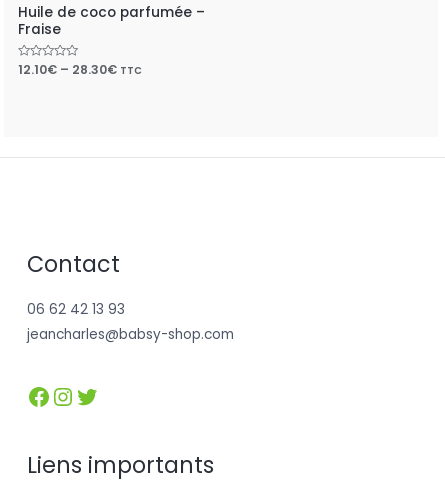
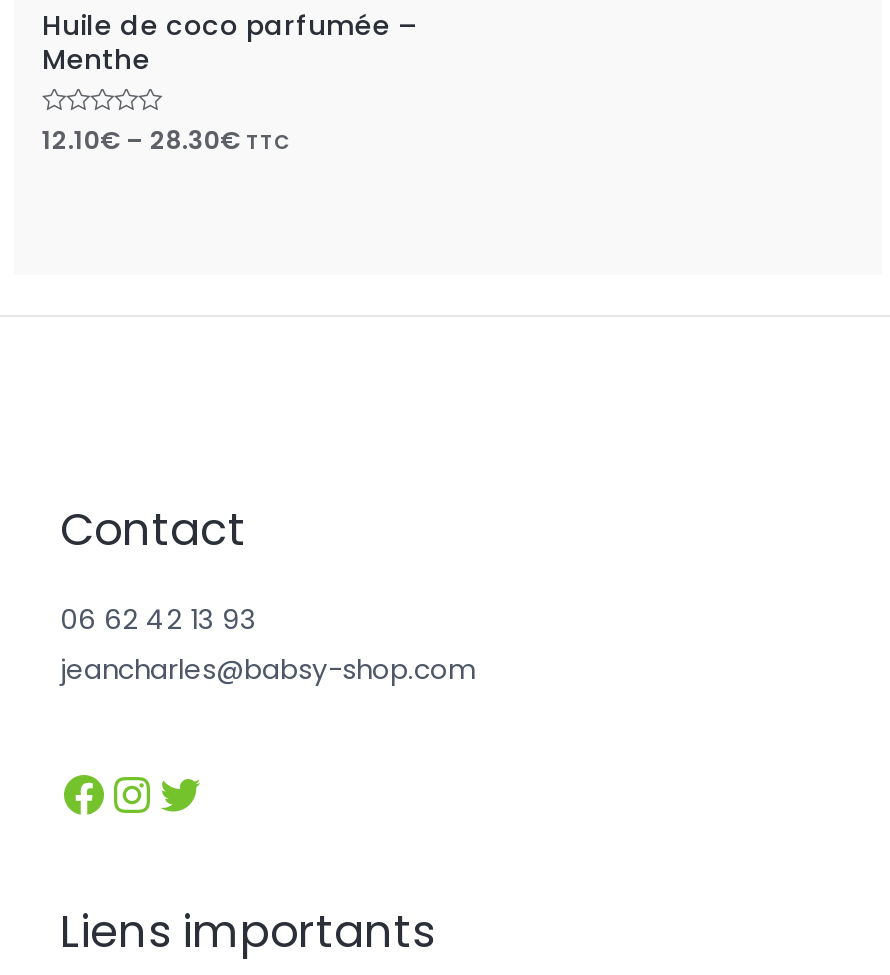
[18,20,61,39] Fraise -> [42,40,150,78] Menthe

